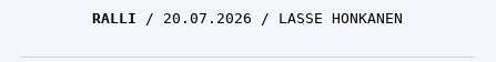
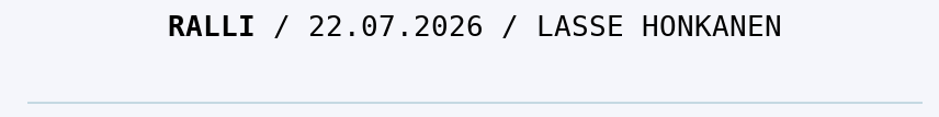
[92,10,403,27] RALLI 20.07.2026 LASSE HONKANEN -> [168,10,782,43] RALLI 22.07.2026 LASSE HONKANEN

